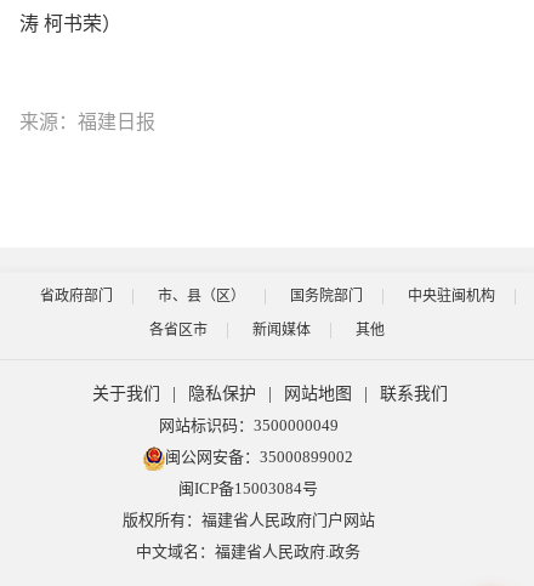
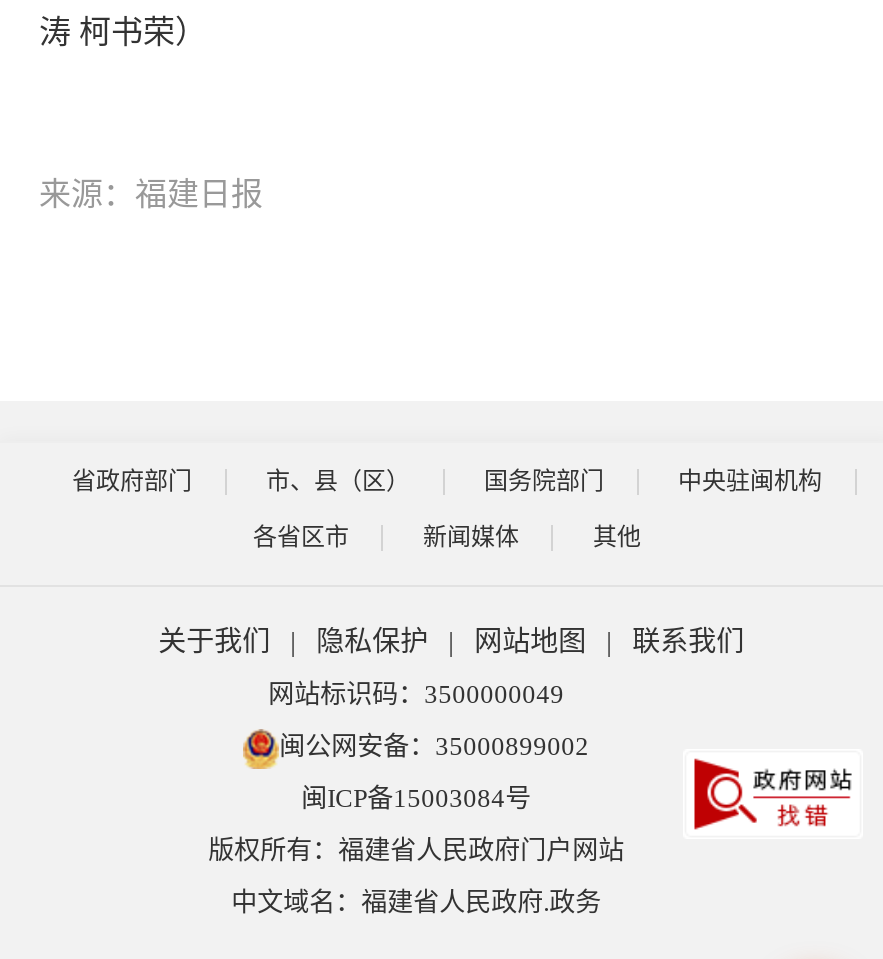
none -> [691,757,853,831] [image]

